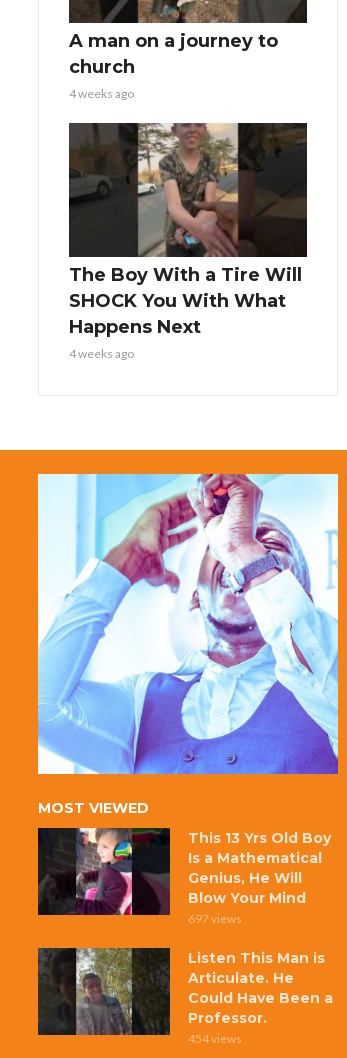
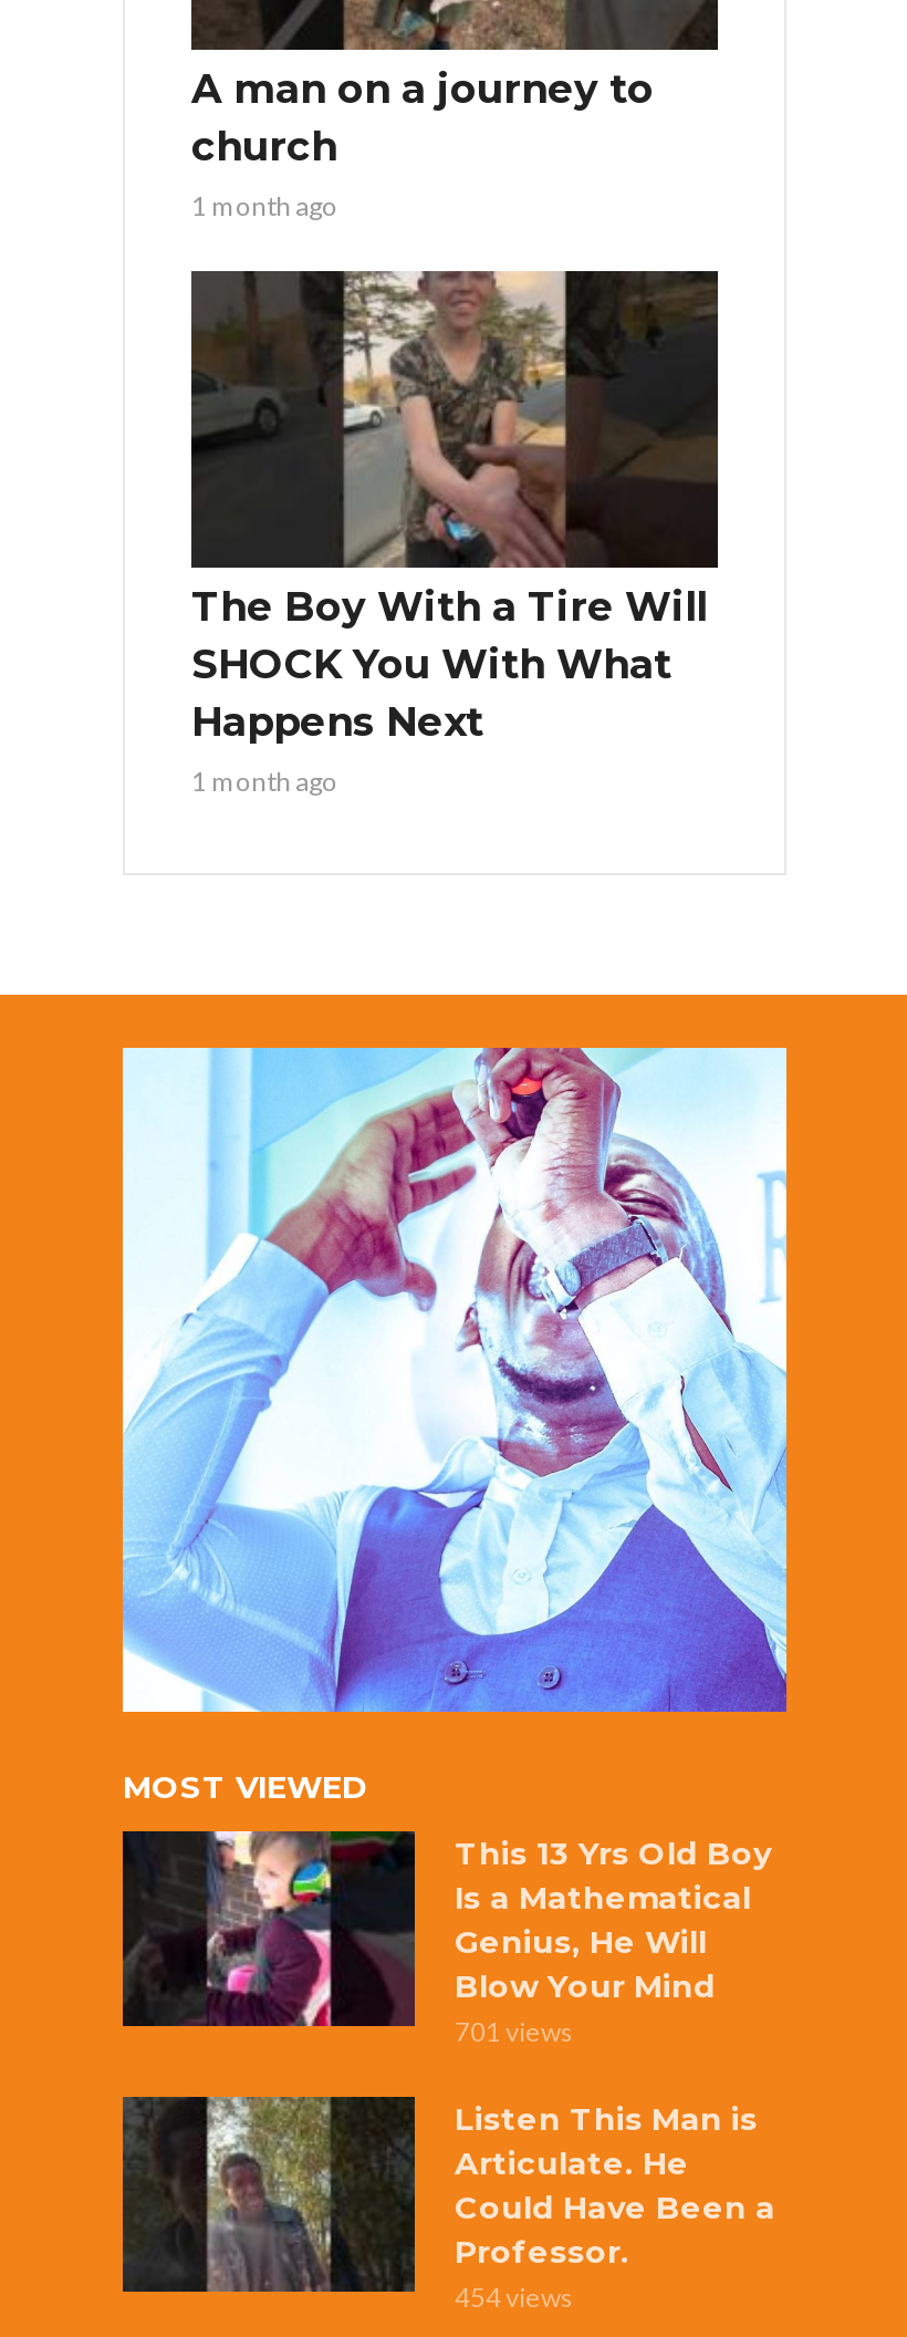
[69,86,134,101] 4 weeks ago -> [191,190,337,223] 1 month ago
[69,346,134,361] 4 weeks ago -> [191,765,337,798] 1 month ago
[188,911,242,926] 697 views -> [455,2015,574,2048] 701 views

